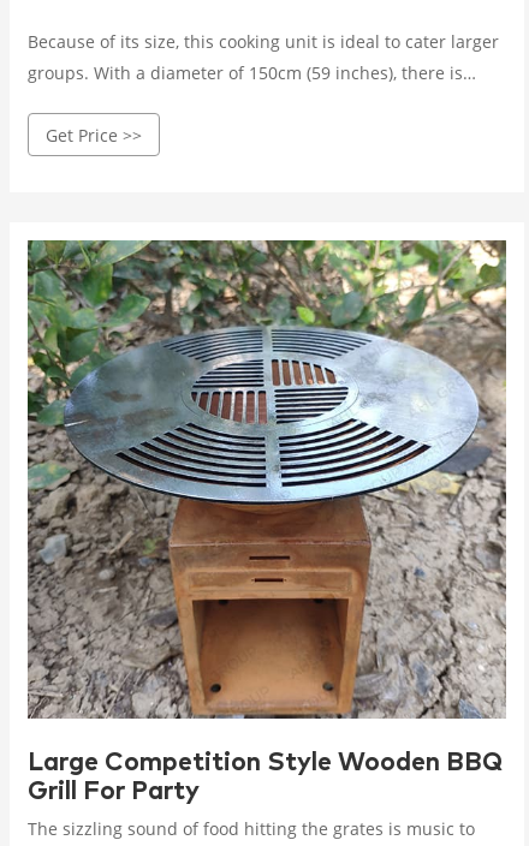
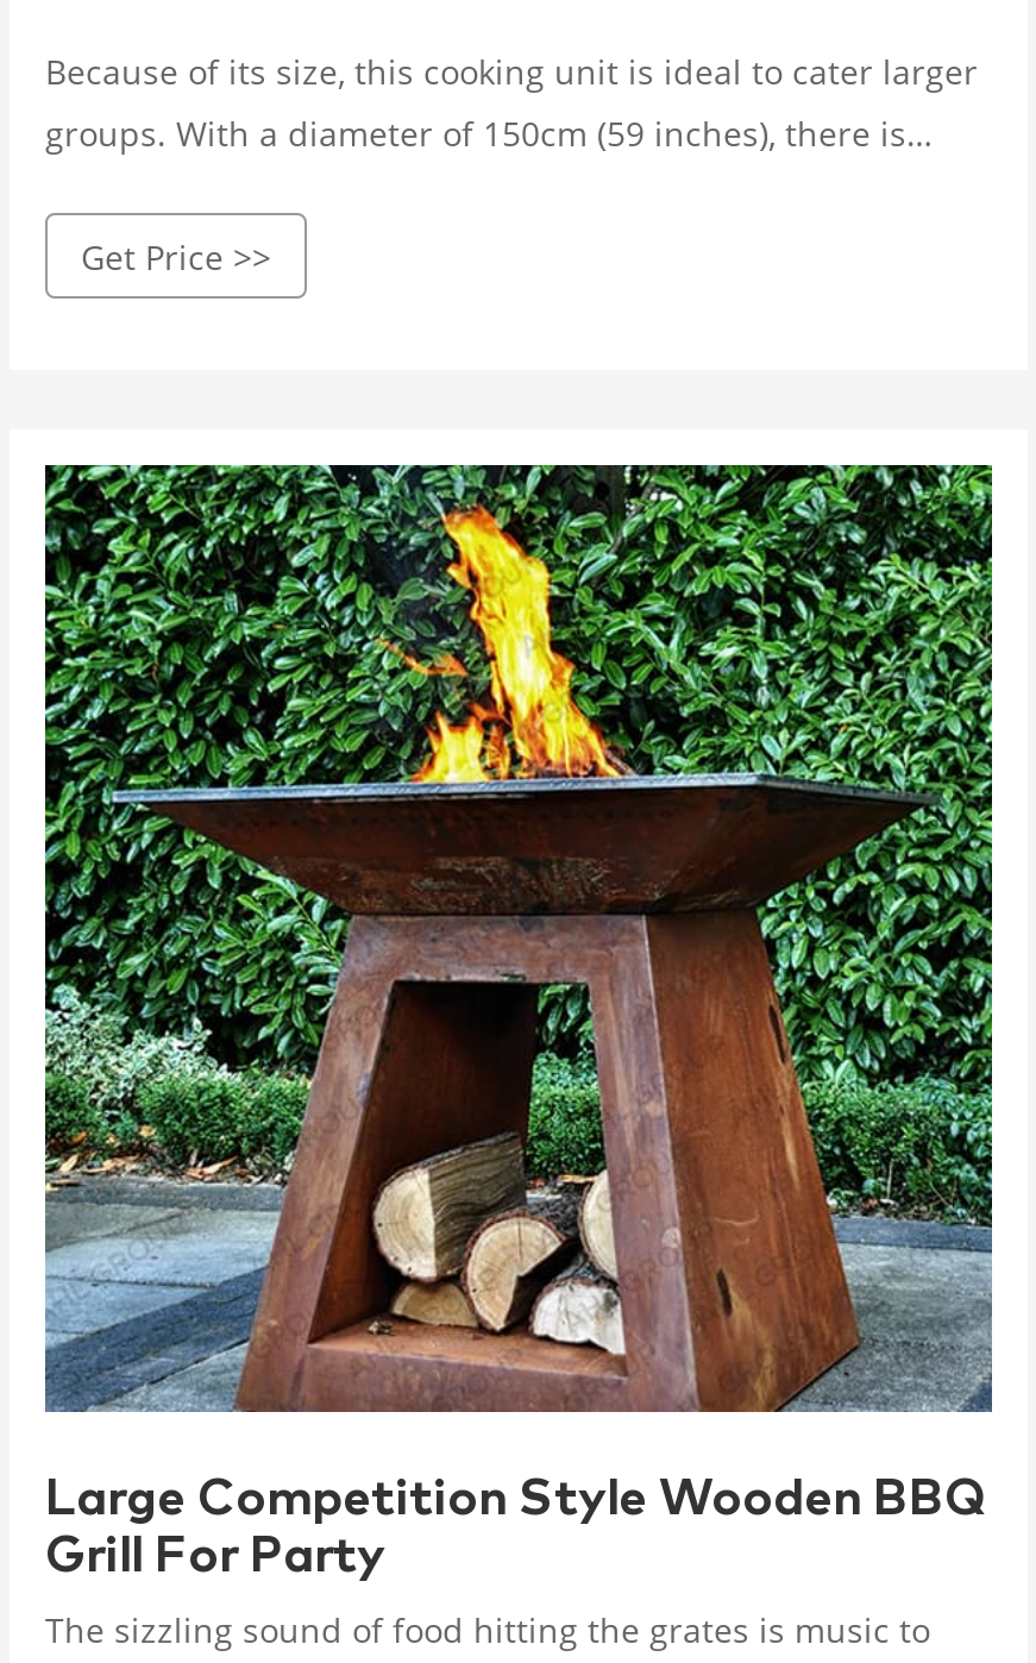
[26,239,507,719] [image] -> [43,463,994,1412] [image]

